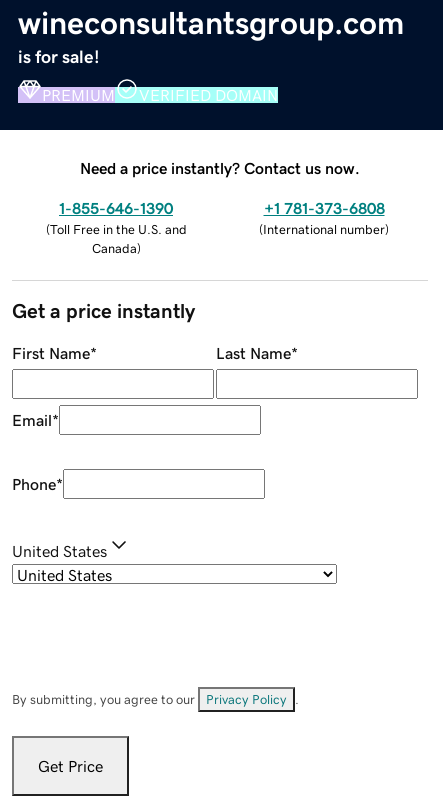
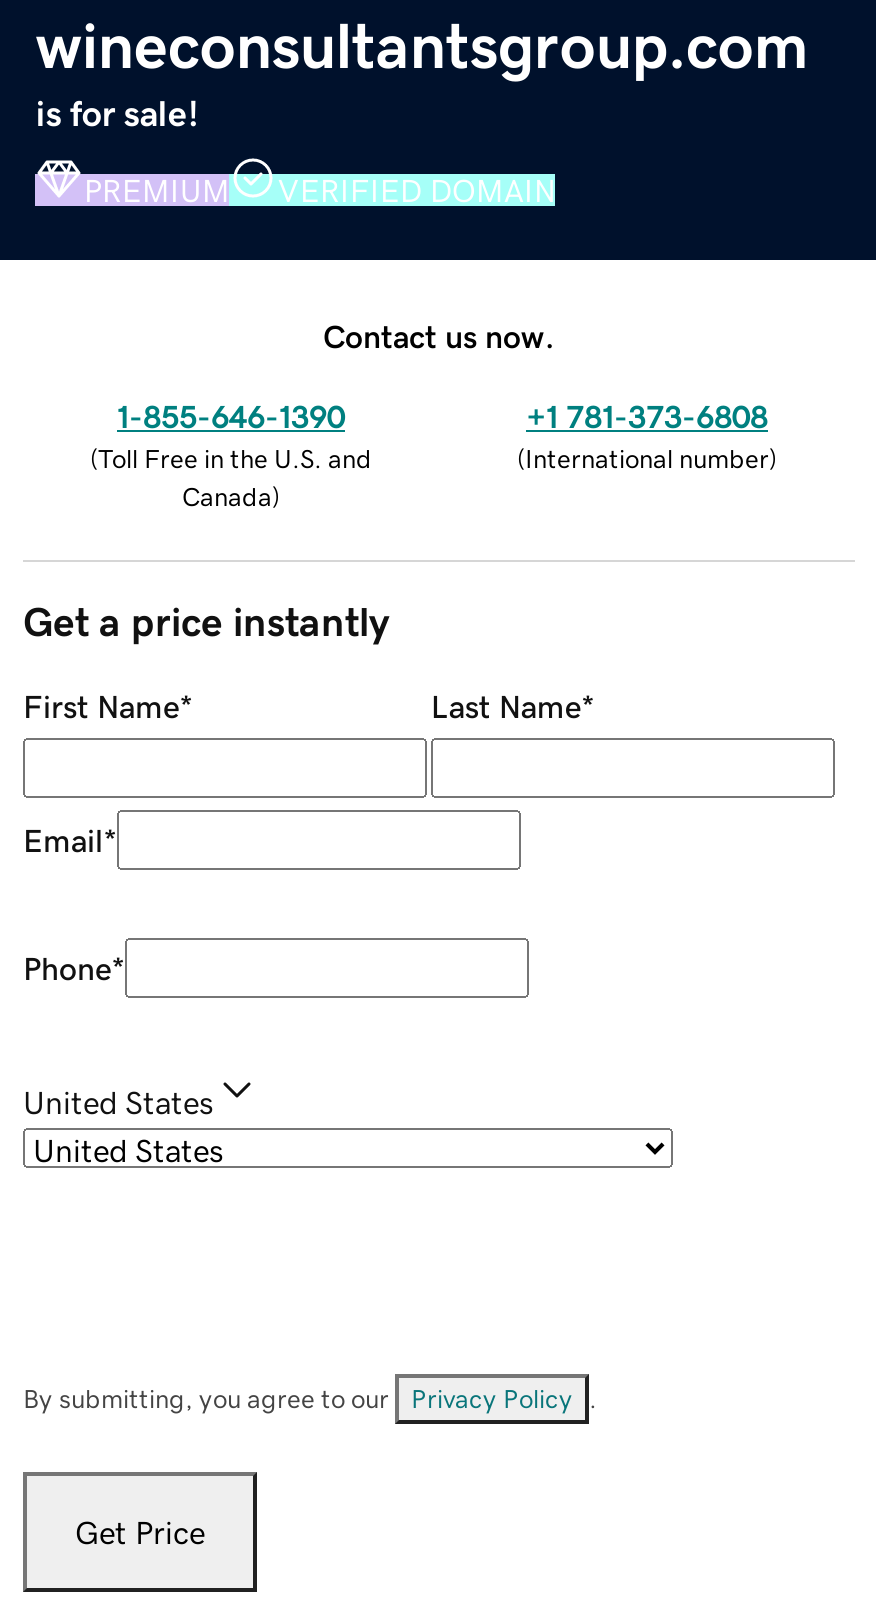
[80,160,360,176] Need a price instantly? Contact us now. -> [323,319,555,351] Contact us now.

